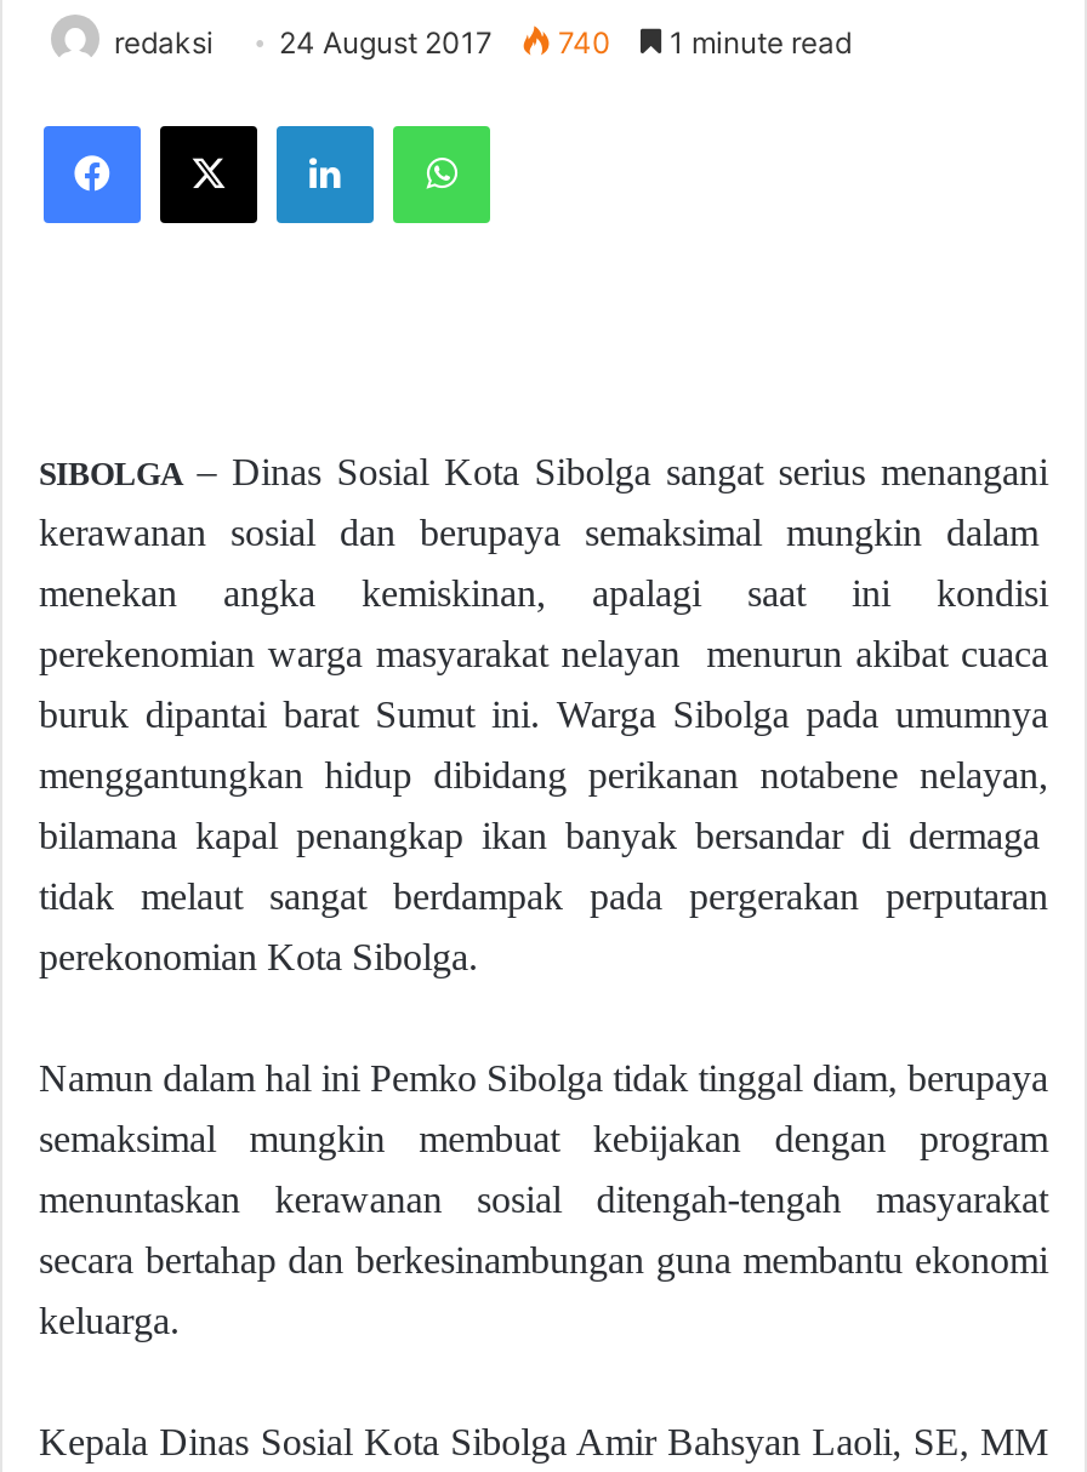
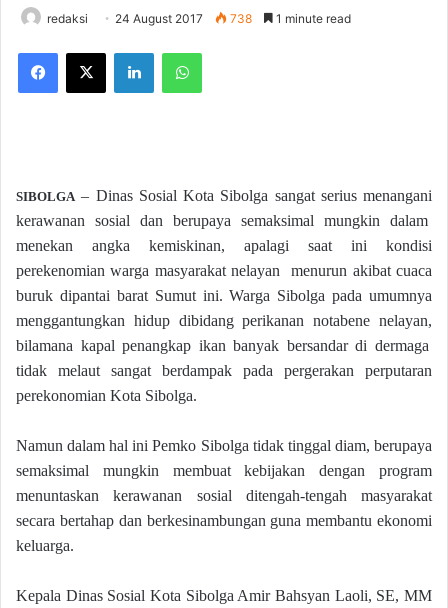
[114,23,852,60] redaksi 24 August 2017 740 1 minute read -> [47,11,351,26] redaksi 24 August 2017 738 1 minute read

